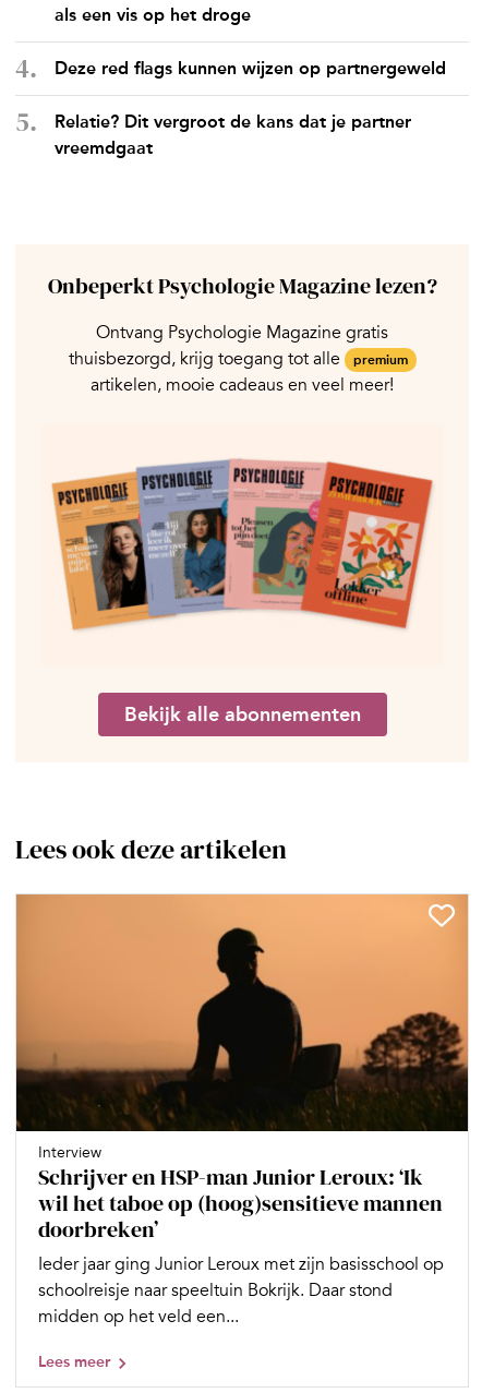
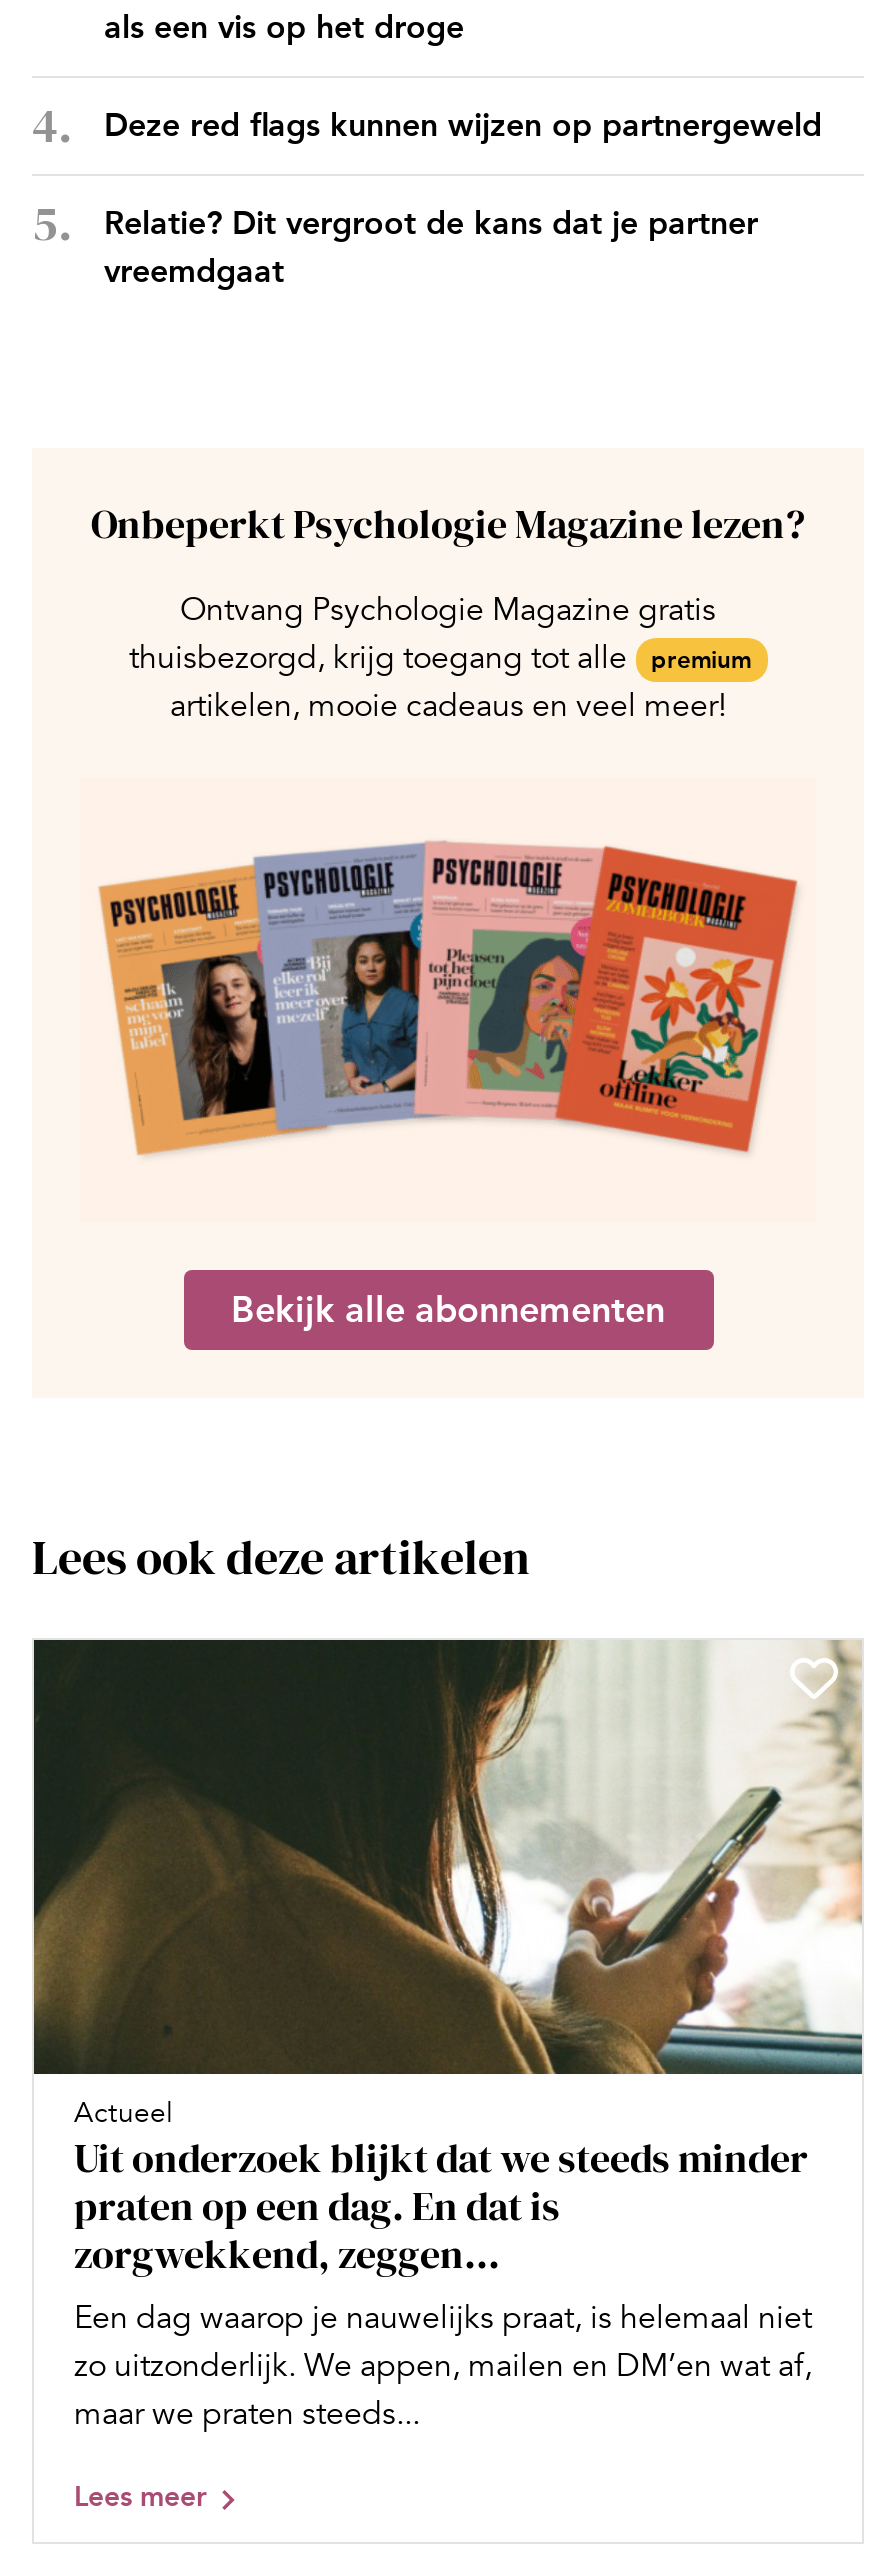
[15,893,469,1327] [image] | Interview | Schrijver en HSP-man Junior Leroux: ‘Ik | wil het taboe op (hoog)sensitieve mannen | doorbreken’ | Ieder jaar ging Junior Leroux met zijn basisschool op | schoolreisje naar speeltuin Bokrijk. Daar stond | midden op het veld een... -> [32,1638,864,2433] [image] | Actueel | Uit onderzoek blijkt dat we steeds minder | praten op een dag. En dat is | zorgwekkend, zeggen... | Een dag waarop je nauwelijks praat, is helemaal niet | zo uitzonderlijk. We appen, mailen en DM’en wat af, | maar we praten steeds...

